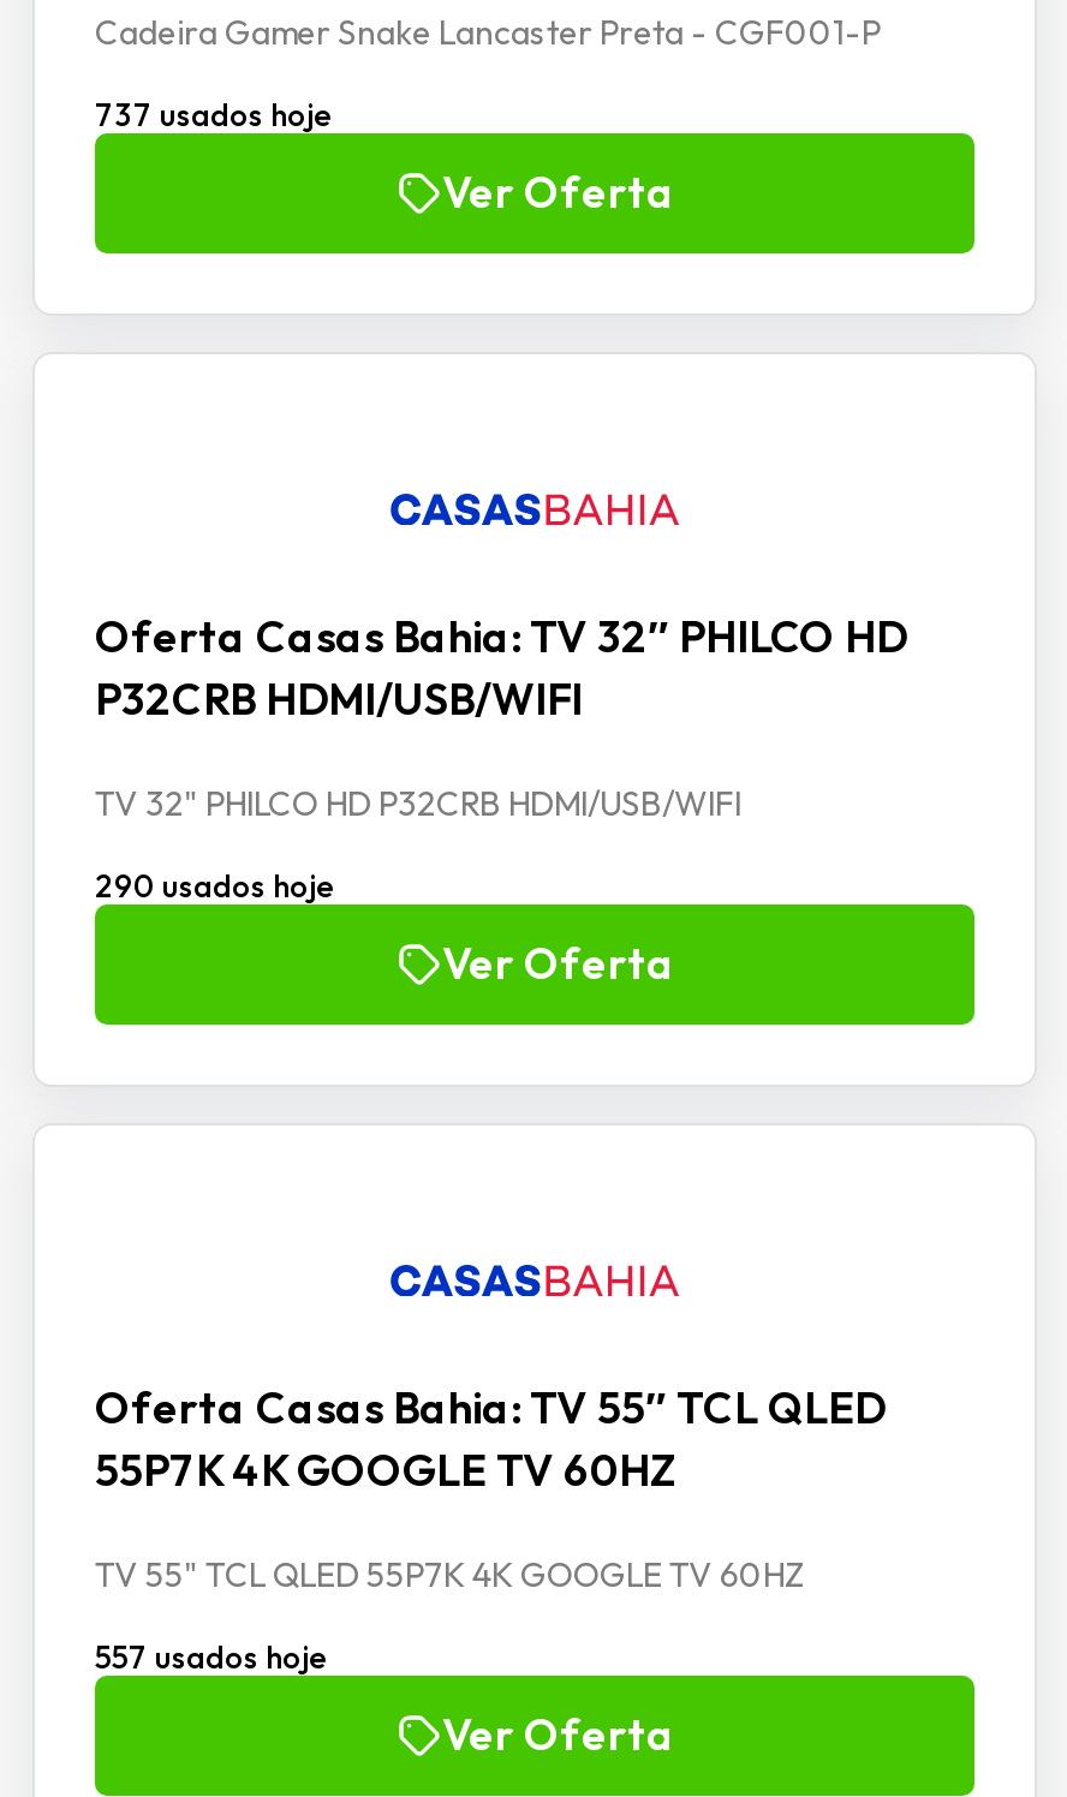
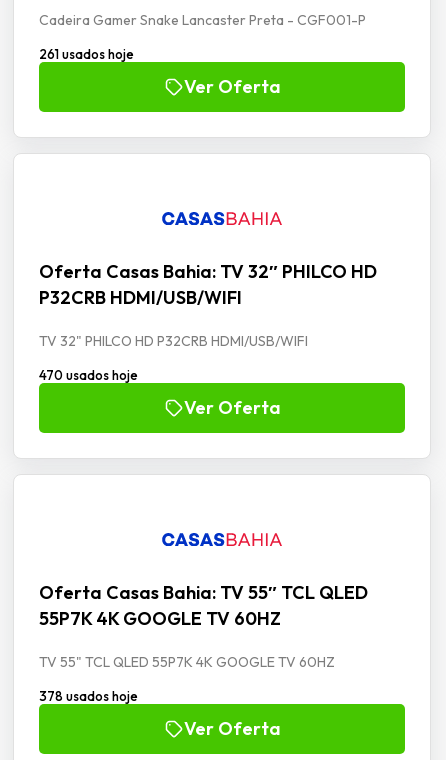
[95,94,333,133] 737 usados hoje -> [39,46,134,62] 261 usados hoje
[95,866,335,904] 290 usados hoje -> [39,367,138,383] 470 usados hoje
[95,1637,328,1675] 557 usados hoje -> [39,688,138,704] 378 usados hoje

